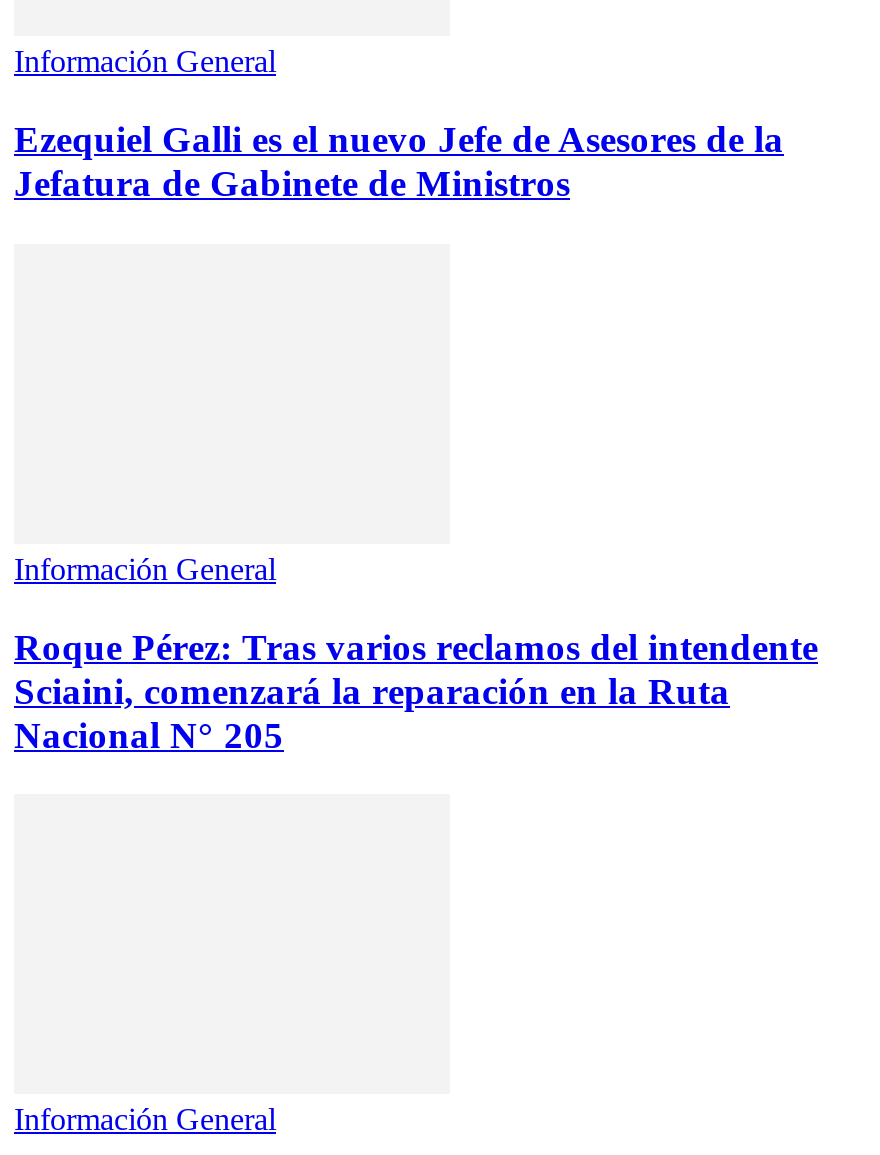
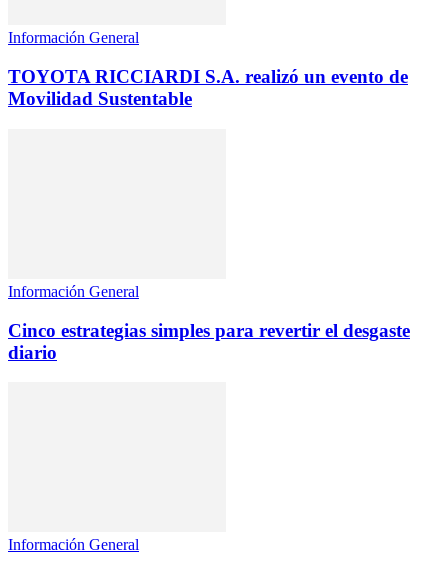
[14,118,784,204] Ezequiel Galli es el nuevo Jefe de Asesores de la | Jefatura de Gabinete de Ministros -> [8,66,408,109] TOYOTA RICCIARDI S.A. realizó un evento de | Movilidad Sustentable
[14,625,818,755] Roque Pérez: Tras varios reclamos del intendente | Sciaini, comenzará la reparación en la Ruta | Nacional N° 205 -> [8,319,410,362] Cinco estrategias simples para revertir el desgaste | diario

